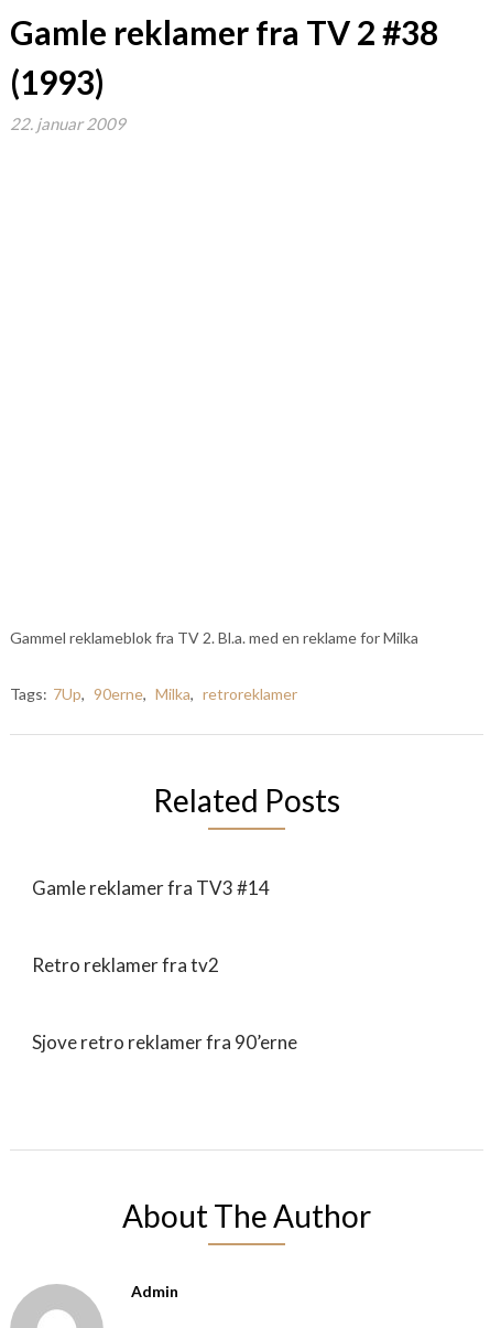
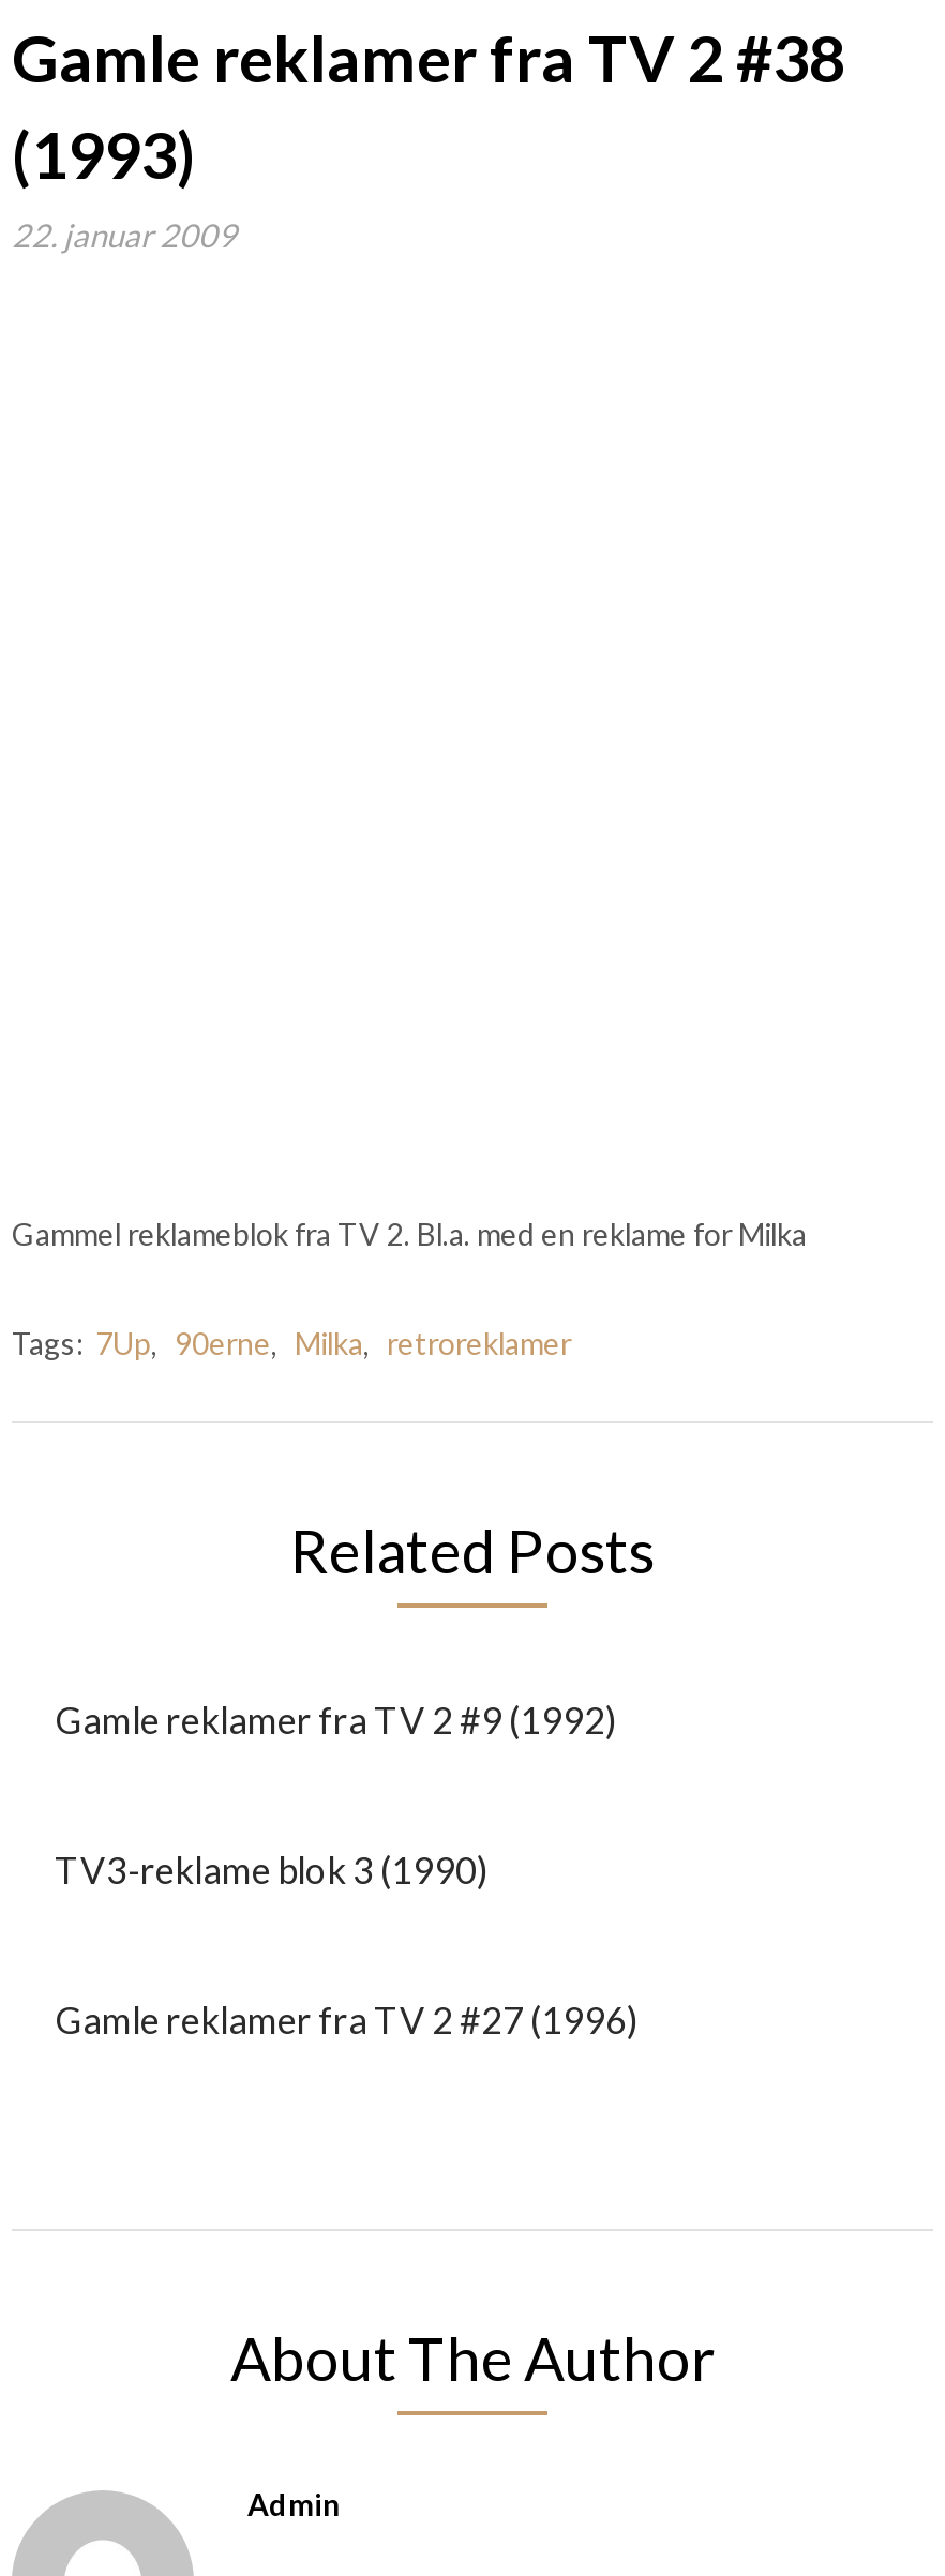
[32,876,270,899] Gamle reklamer fra TV3 #14 -> [55,1698,618,1743] Gamle reklamer fra TV 2 #9 (1992)
[32,953,219,976] Retro reklamer fra tv2 -> [55,1848,490,1893] TV3-reklame blok 3 (1990)
[32,1030,297,1054] Sjove retro reklamer fra 90’erne -> [55,1998,640,2043] Gamle reklamer fra TV 2 #27 (1996)

